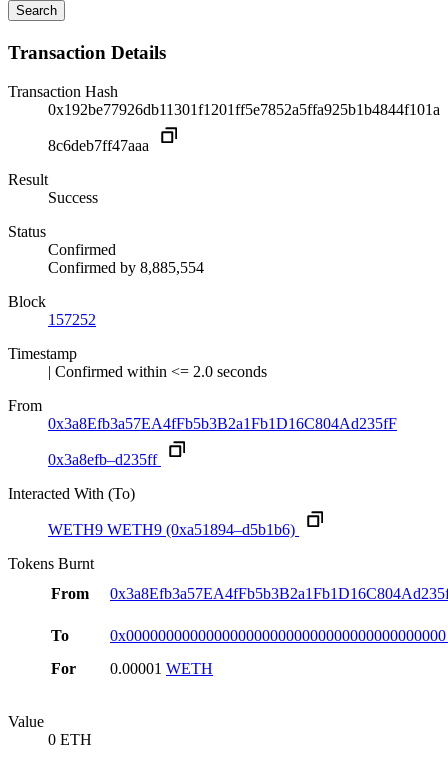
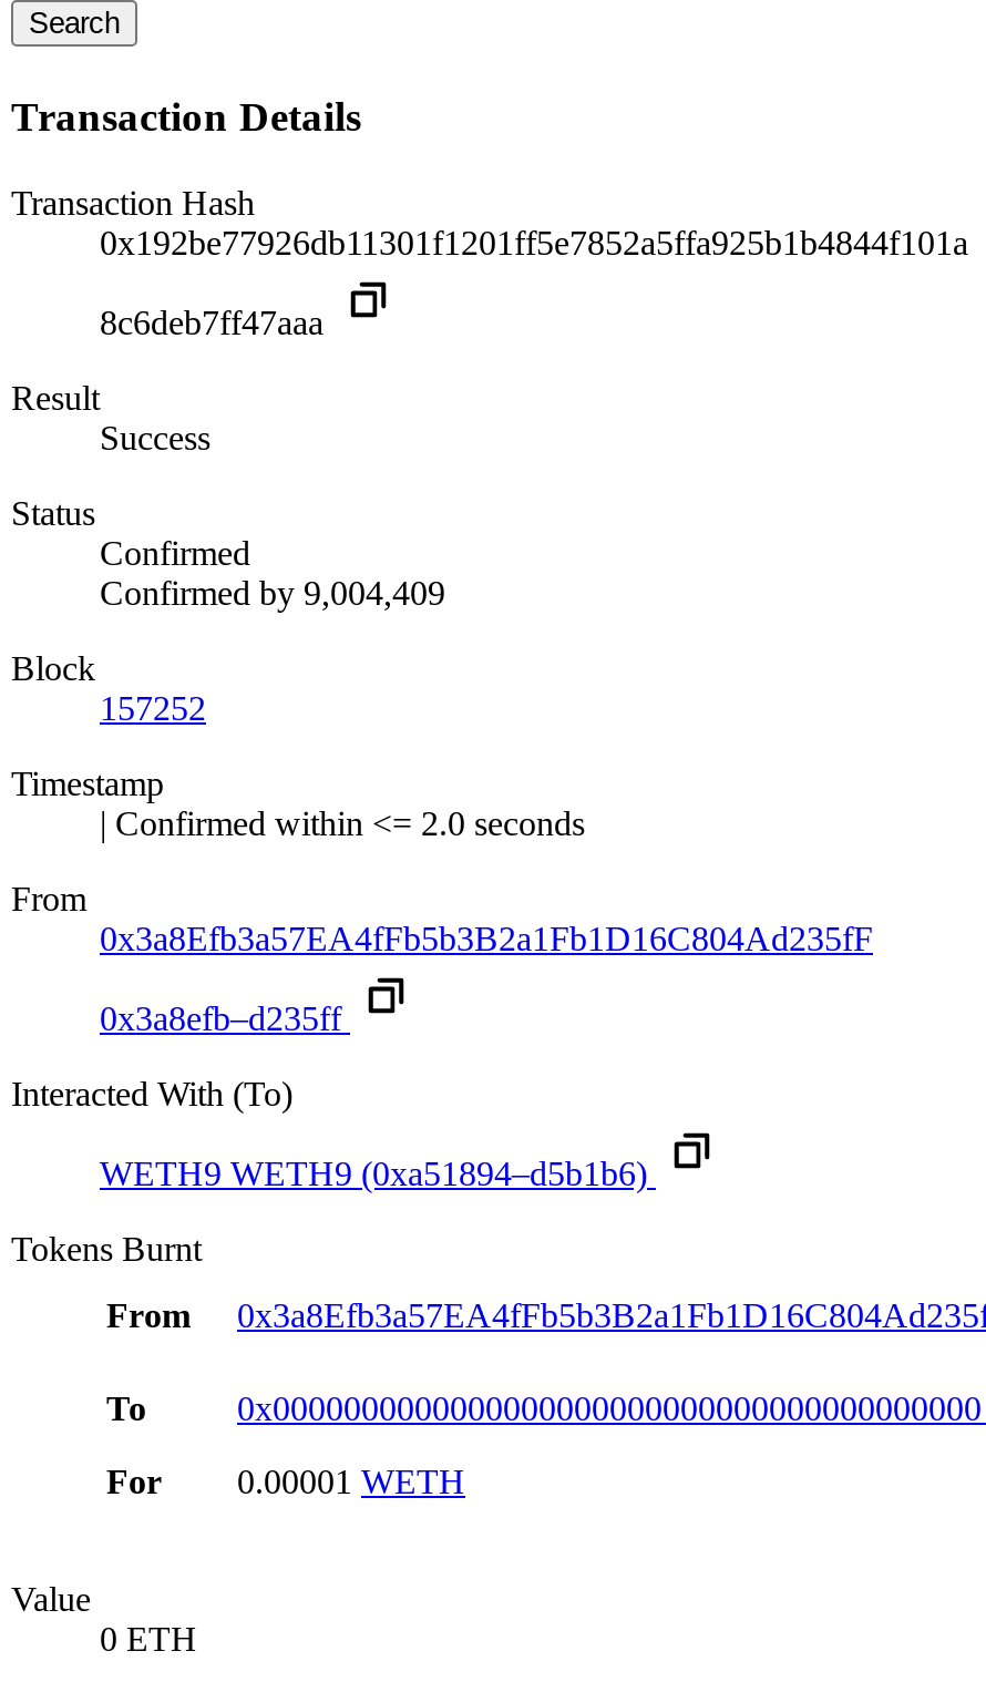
[48,259,204,276] Confirmed by 8,885,554 -> [100,575,445,613] Confirmed by 9,004,409

